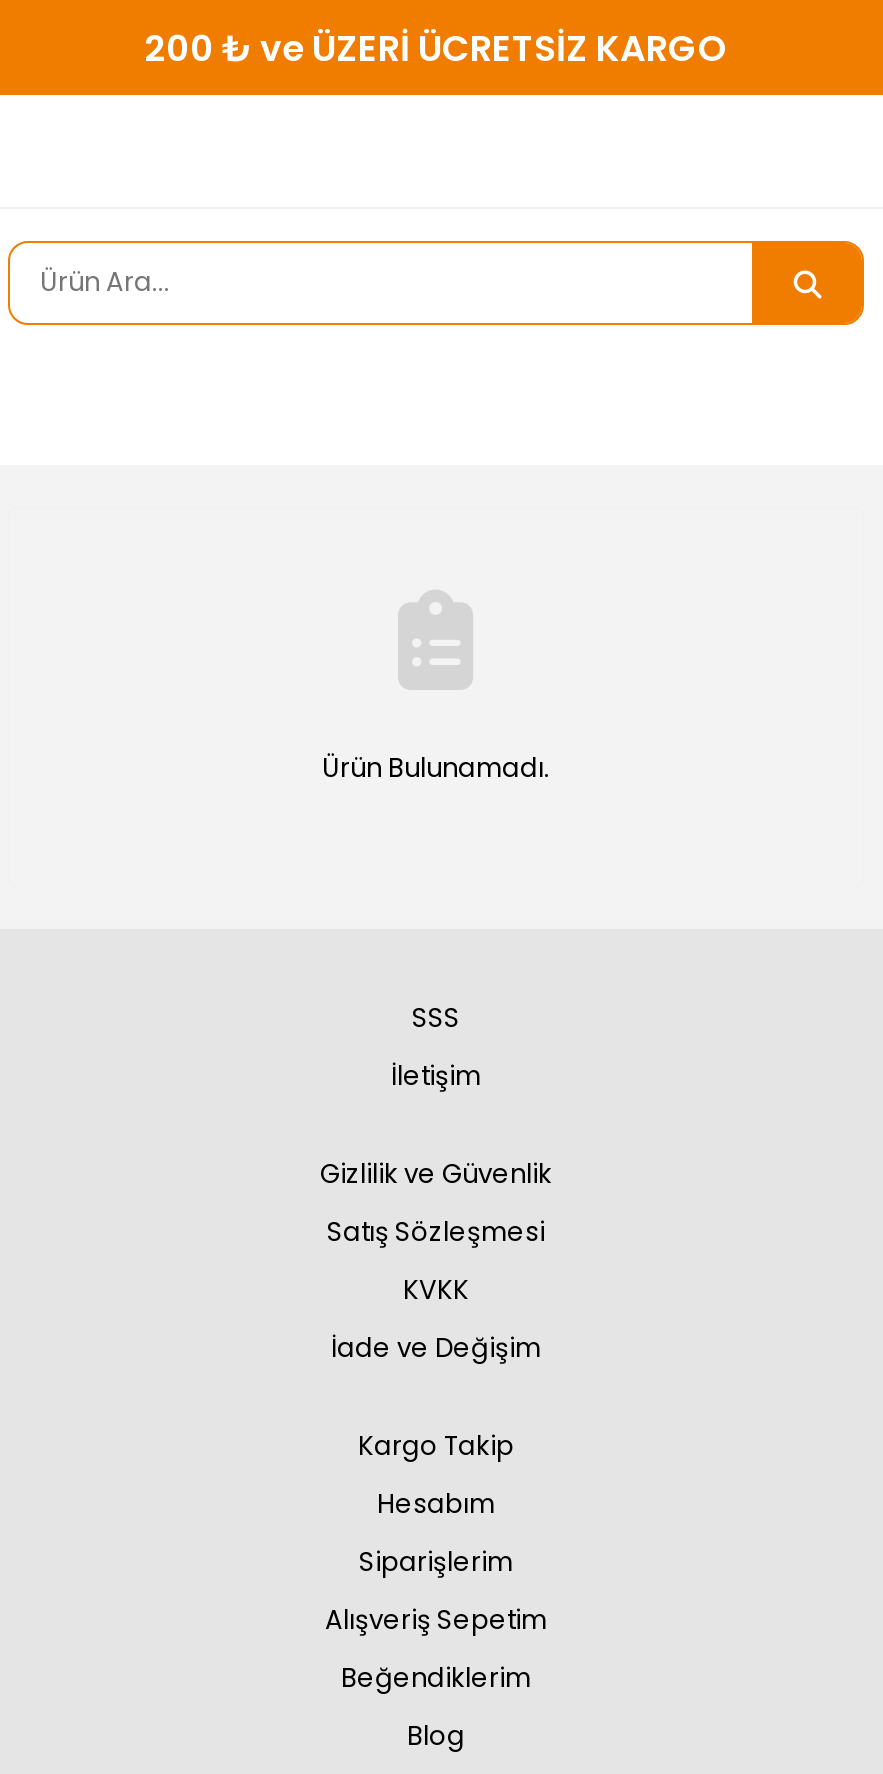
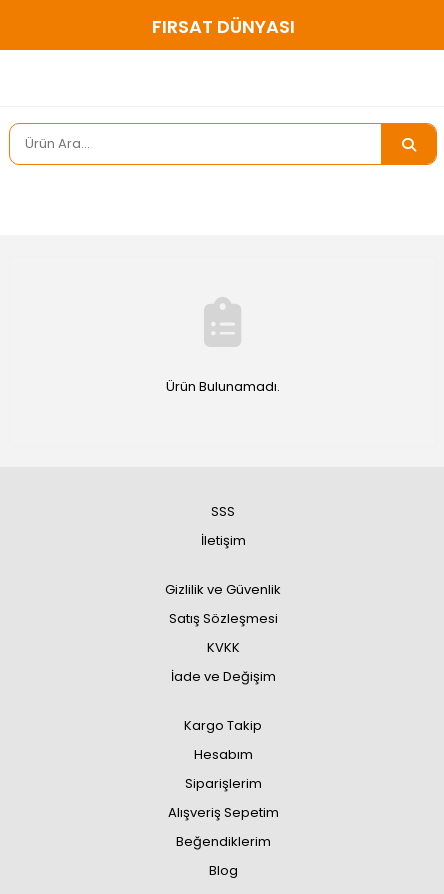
[144,23,728,73] 200 ₺ ve ÜZERİ ÜCRETSİZ KARGO -> [151,14,294,39] FIRSAT DÜNYASI

